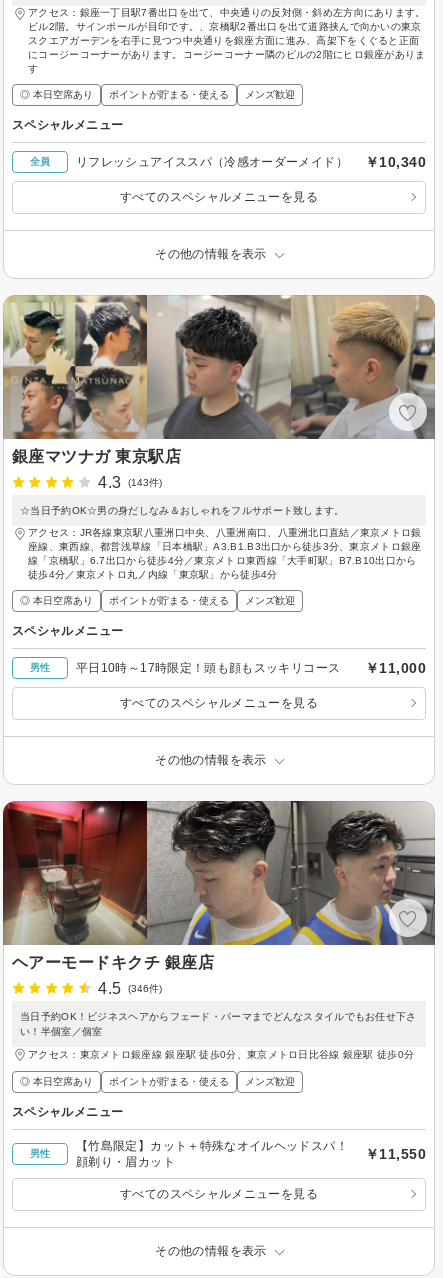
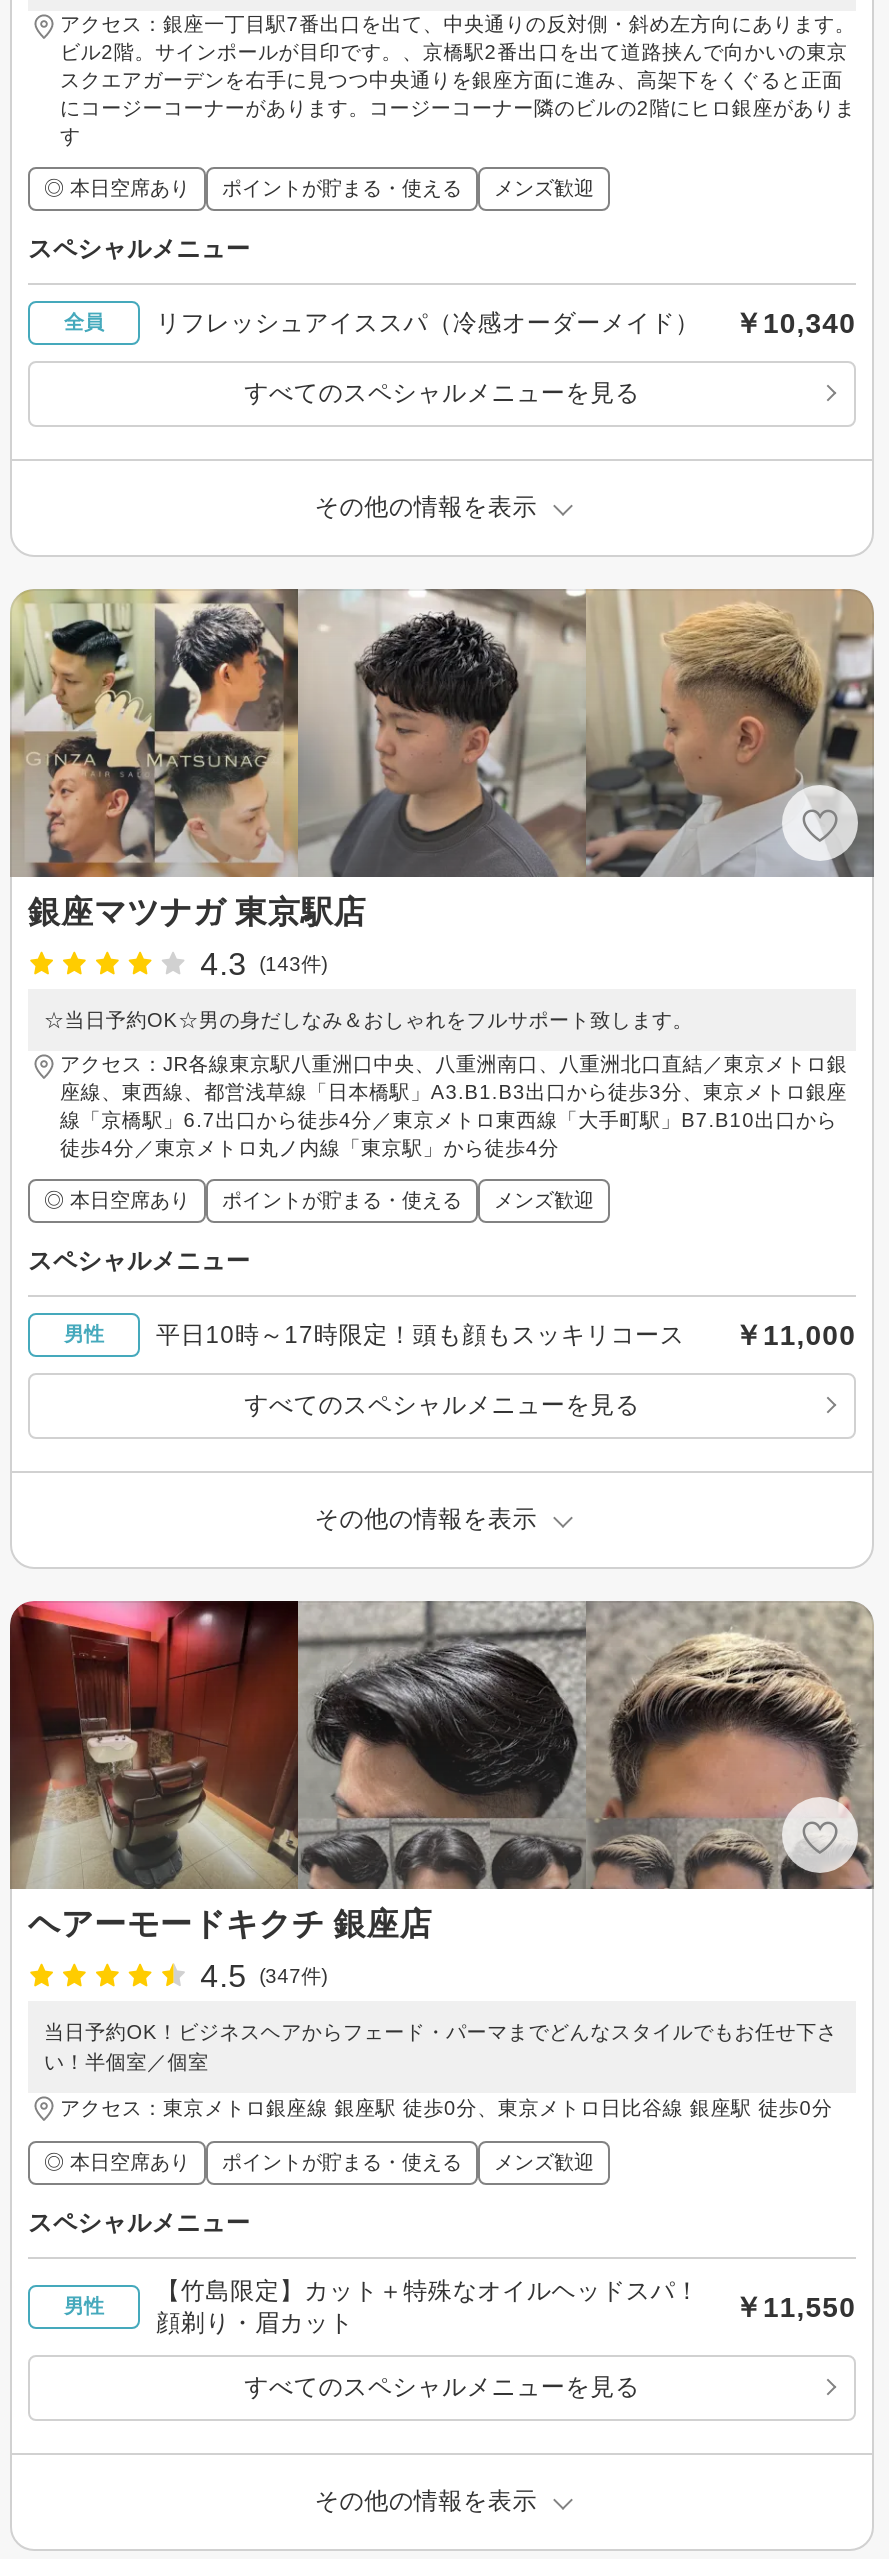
[98,801,435,997] [image] | 4.5 (346件) -> [200,1601,874,1992] [image] | 4.5 (347件)

